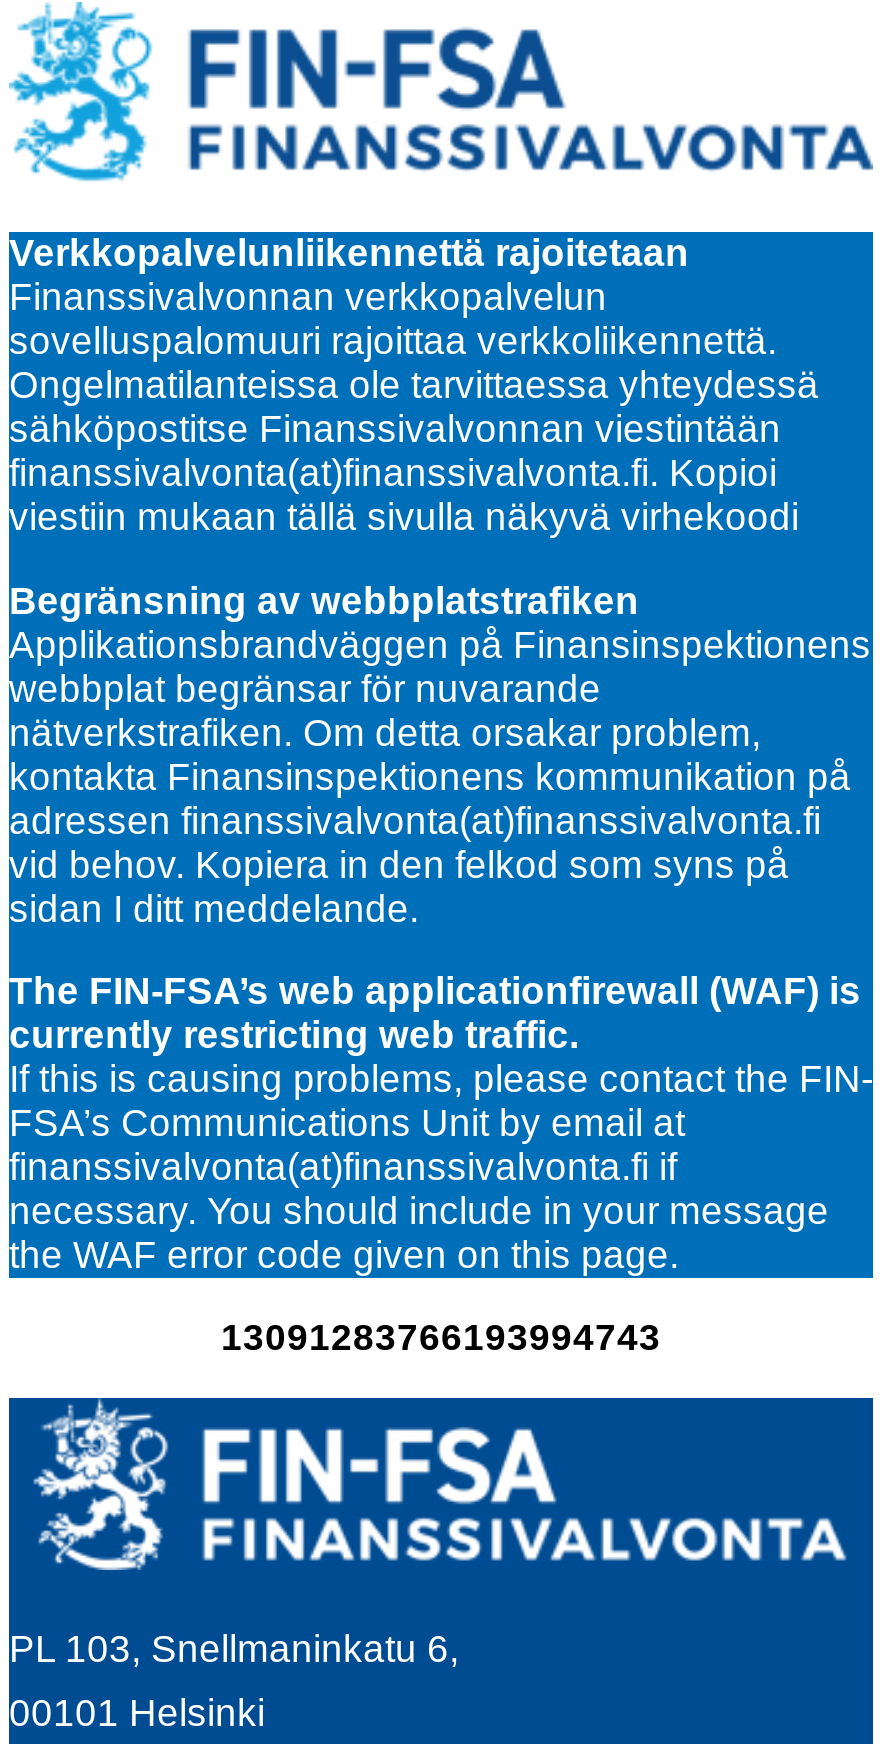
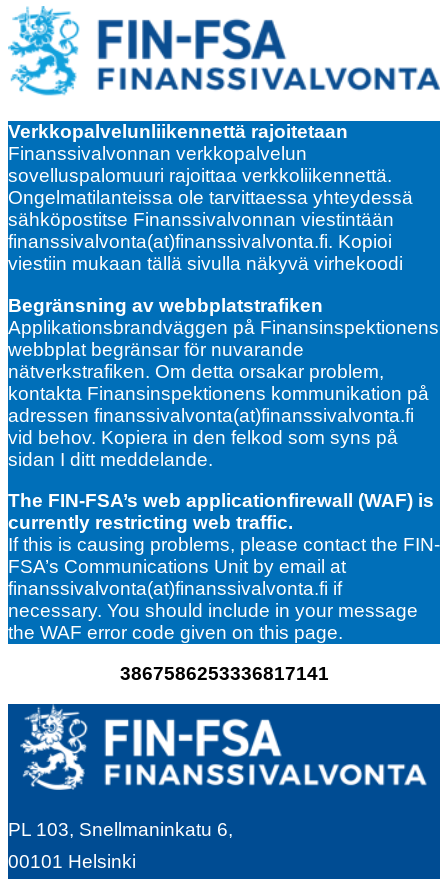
[221,1316,661,1358] 13091283766193994743 -> [119,663,328,684] 3867586253336817141

